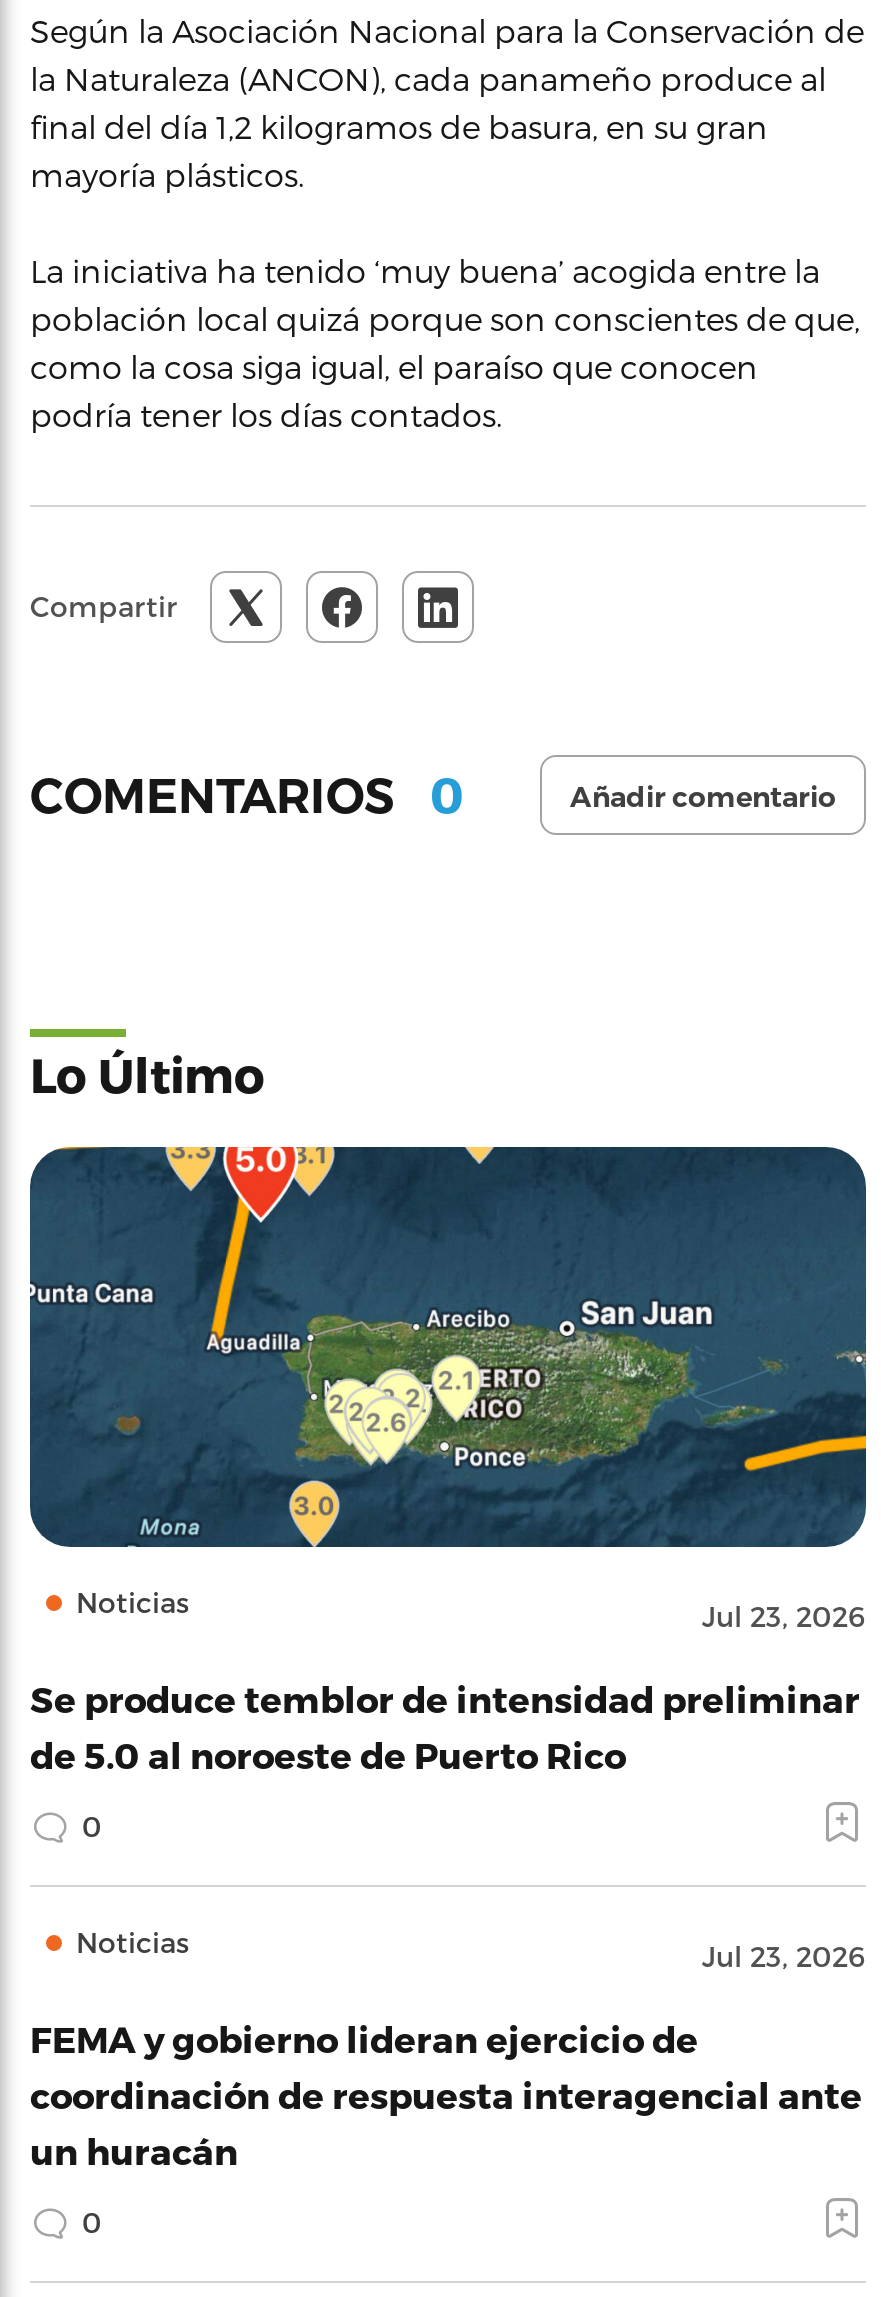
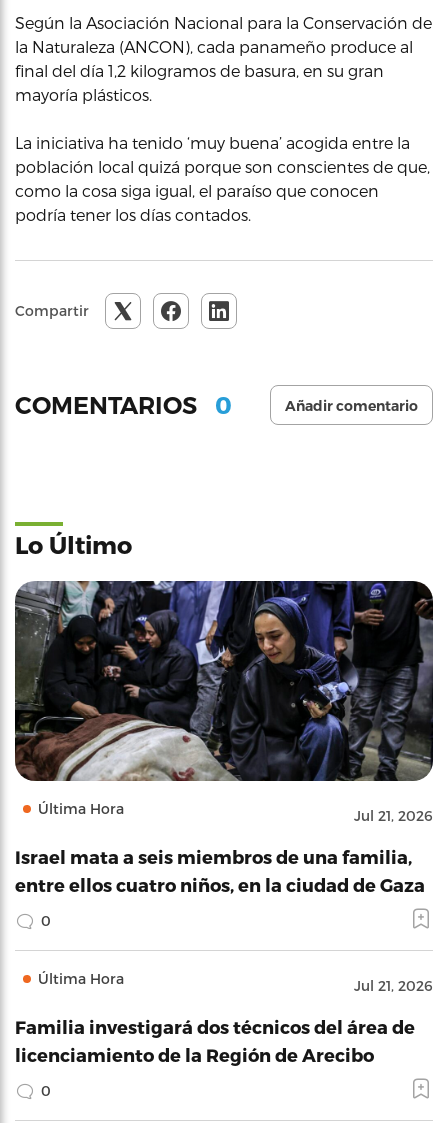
[28,1145,868,1633] [image] | Noticias | Jul 23, 2026 -> [15,580,434,824] [image] | Última Hora | Jul 21, 2026
[30,1677,860,1775] Se produce temblor de intensidad preliminar | de 5.0 al noroeste de Puerto Rico -> [15,846,425,895] Israel mata a seis miembros de una familia, | entre ellos cuatro niños, en la ciudad de Gaza
[76,1925,866,1973] Noticias | Jul 23, 2026 -> [38,970,433,994] Última Hora | Jul 21, 2026
[30,2017,862,2171] FEMA y gobierno lideran ejercicio de | coordinación de respuesta interagencial ante | un huracán -> [15,1016,415,1065] Familia investigará dos técnicos del área de | licenciamiento de la Región de Arecibo

